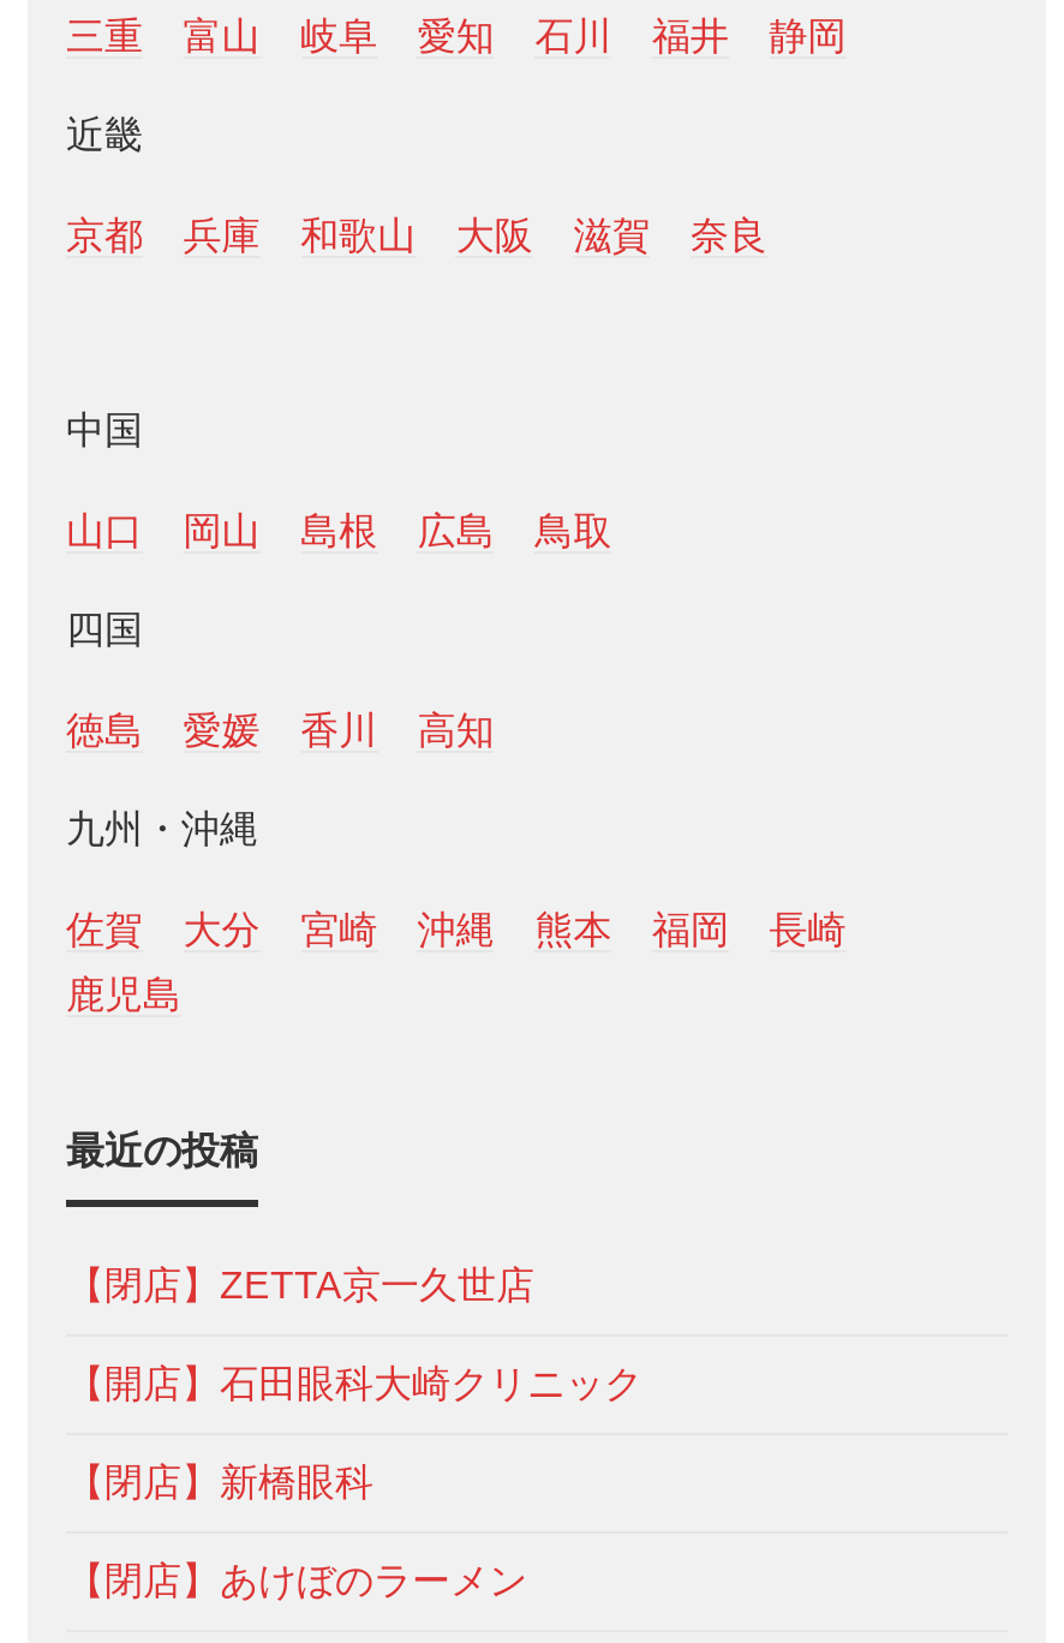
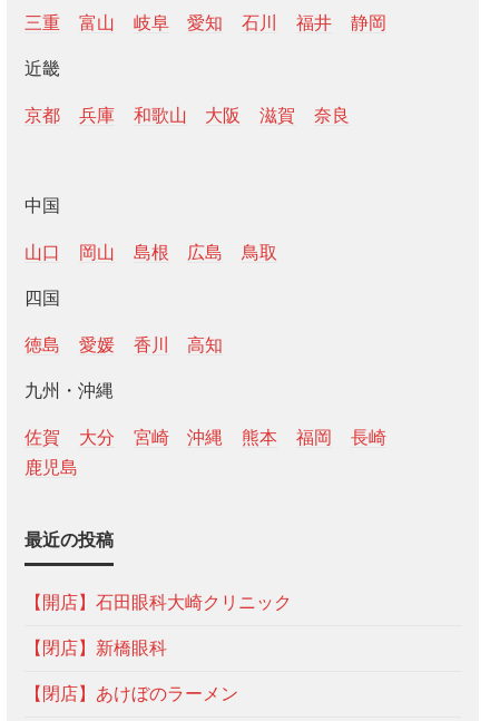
[66,1264,534,1305] 【閉店】ZETTA京一久世店 -> none

